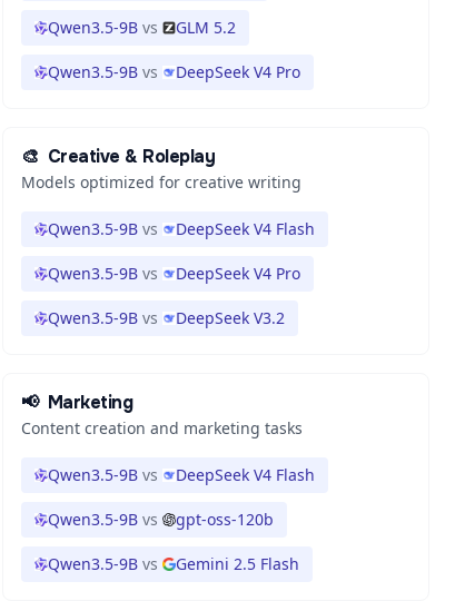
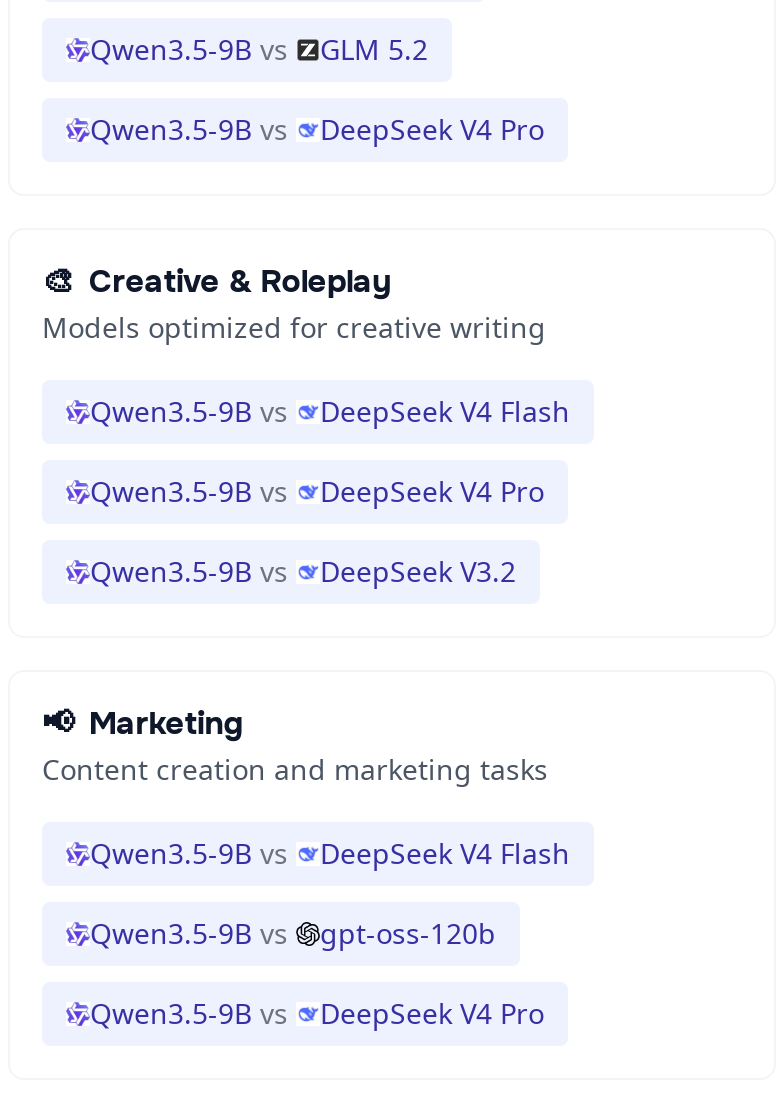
[176,553,299,574] Gemini 2.5 Flash -> [320,994,544,1032] DeepSeek V4 Pro

